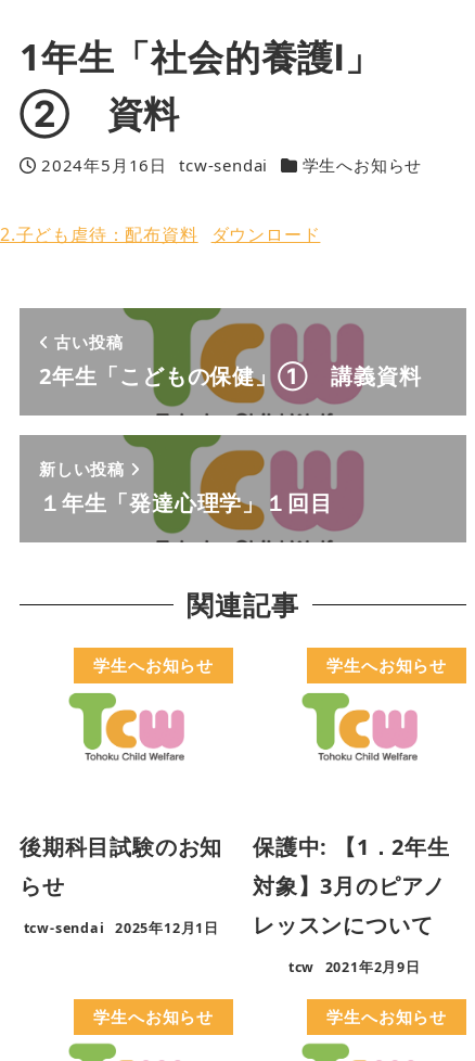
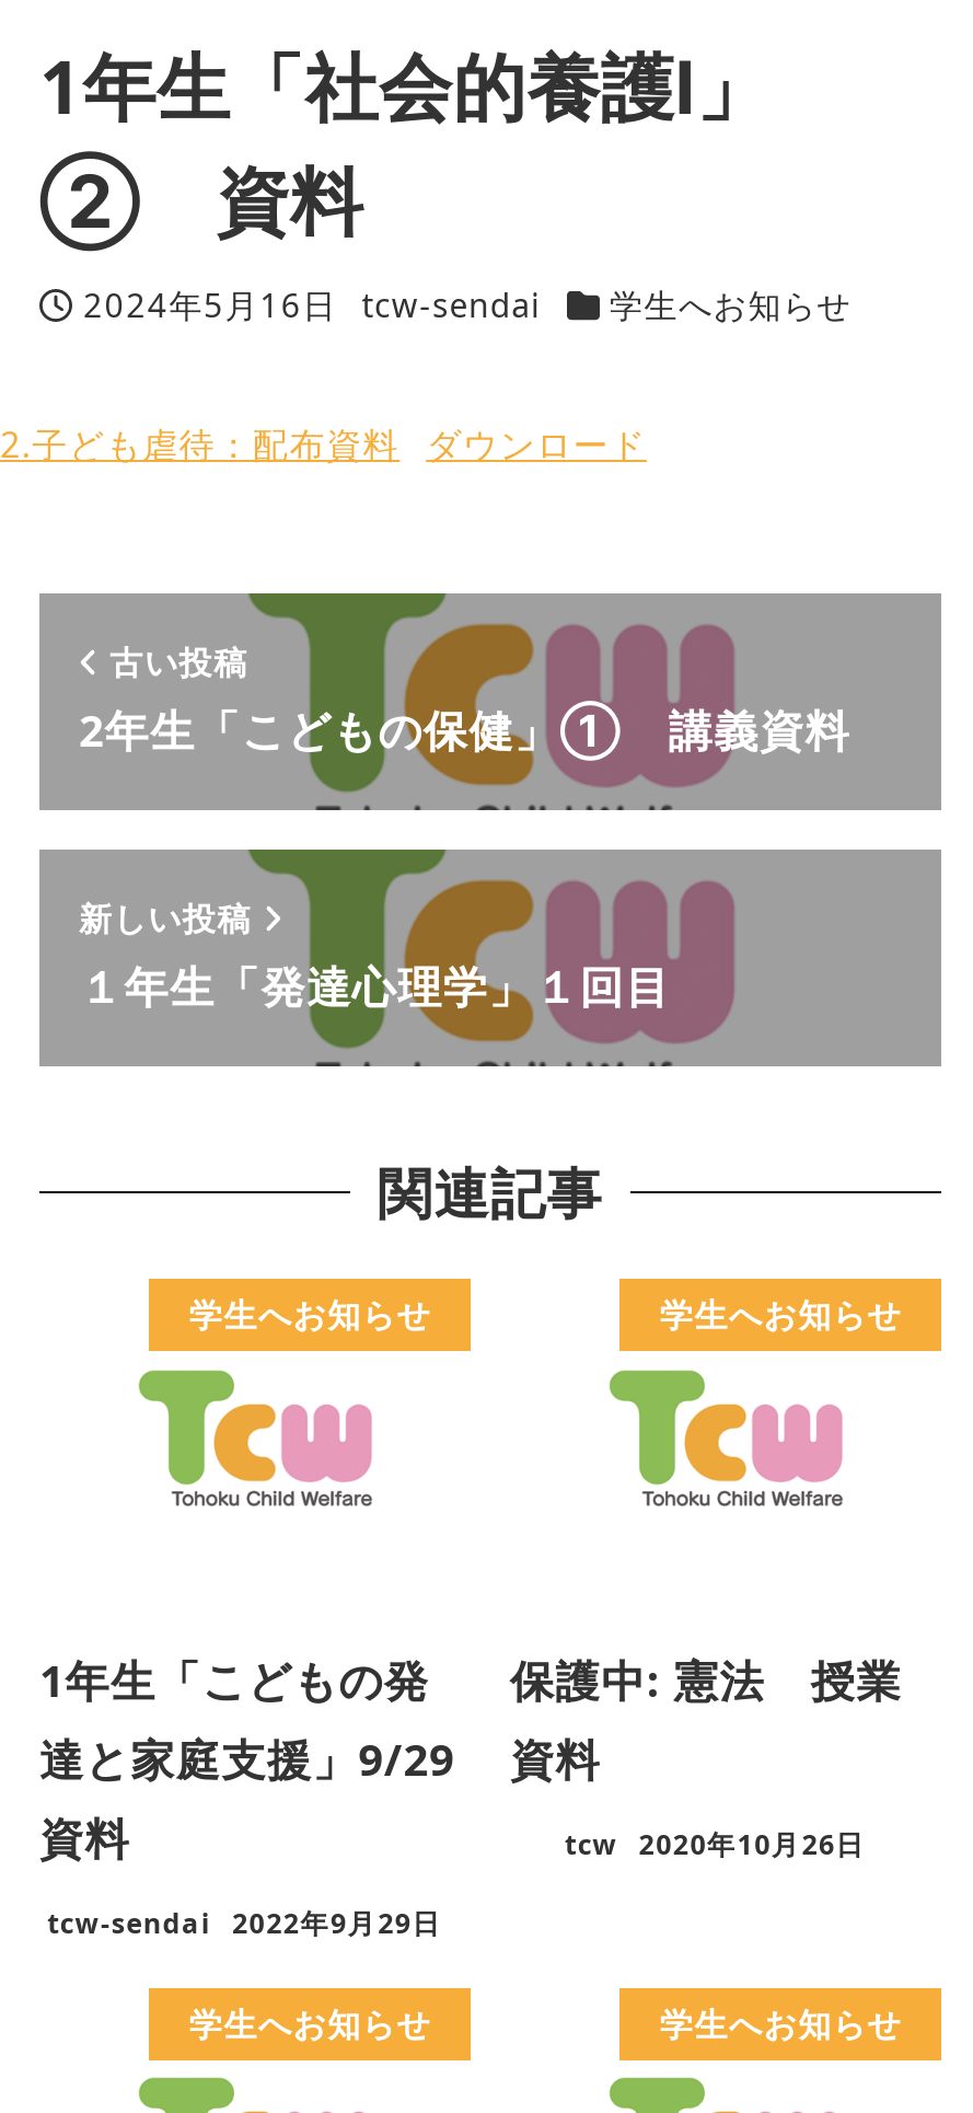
[20,832,223,900] 後期科目試験のお知 | らせ -> [39,1651,455,1868] 1年生「こどもの発 | 達と家庭支援」9/29 | 資料
[253,832,450,939] 保護中: 【1．2年生 | 対象】3月のピアノ | レッスンについて -> [510,1651,902,1789] 保護中: 憲法 授業 | 資料
[23,919,219,937] tcw-sendai 2025年12月1日 -> [47,1905,442,1942] tcw-sendai 2022年9月29日
[288,958,421,976] tcw 2021年2月9日 -> [565,1826,866,1863] tcw 2020年10月26日

